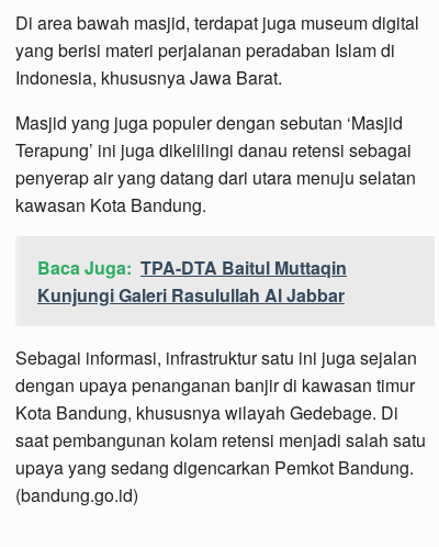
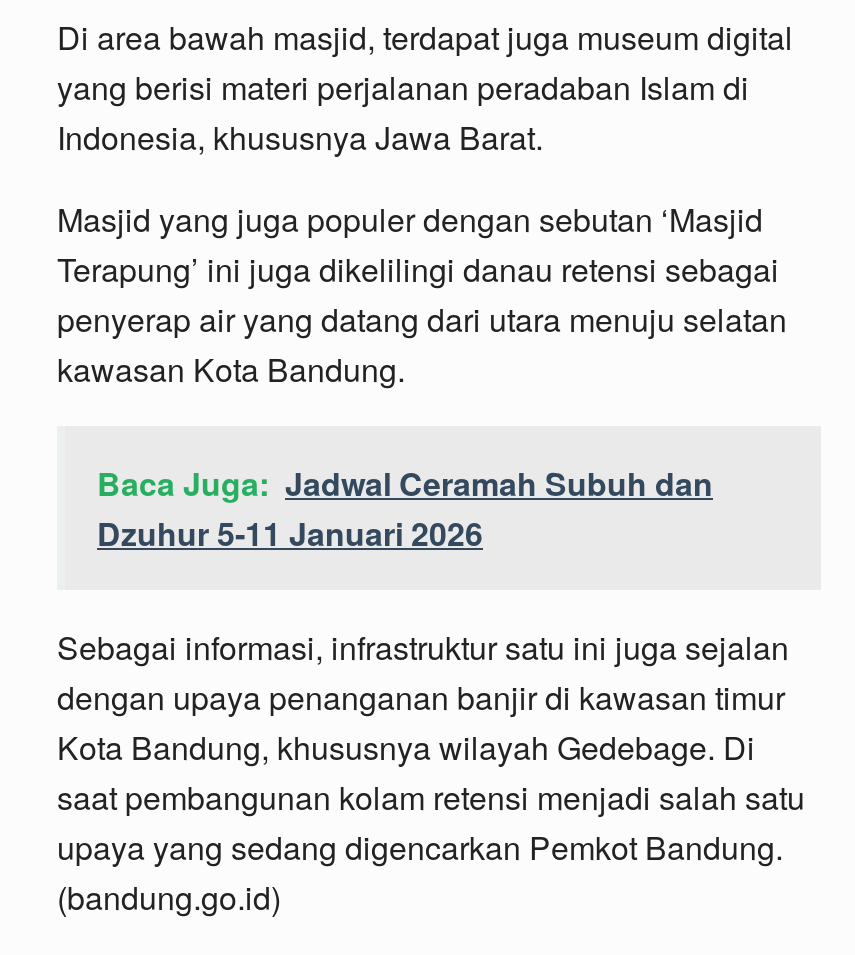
[37,255,347,308] Baca Juga: TPA-DTA Baitul Muttaqin | Kunjungi Galeri Rasulullah Al Jabbar -> [97,461,713,557] Baca Juga: Jadwal Ceramah Subuh dan | Dzuhur 5-11 Januari 2026

